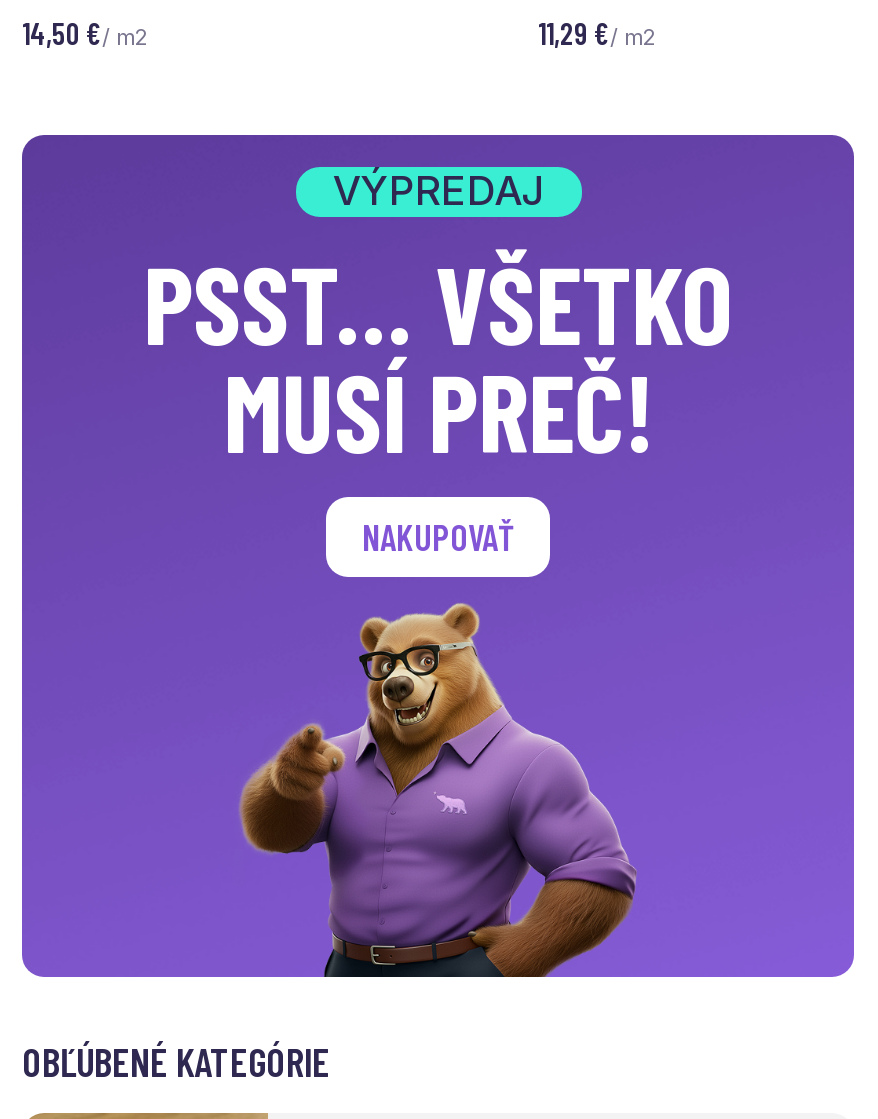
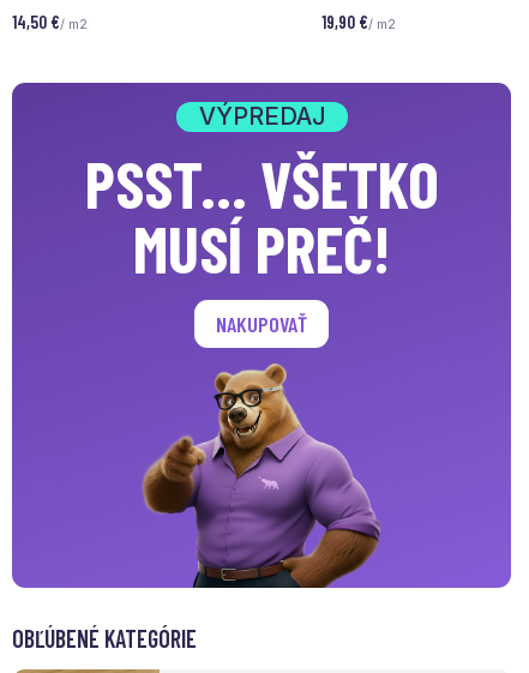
[538,15,656,51] 11,29 €/ m2 -> [321,11,396,32] 19,90 €/ m2

